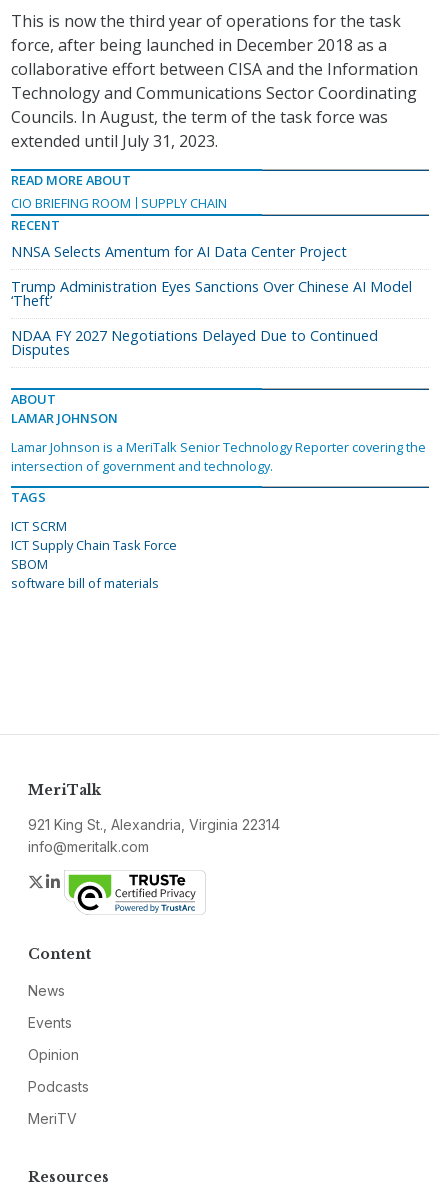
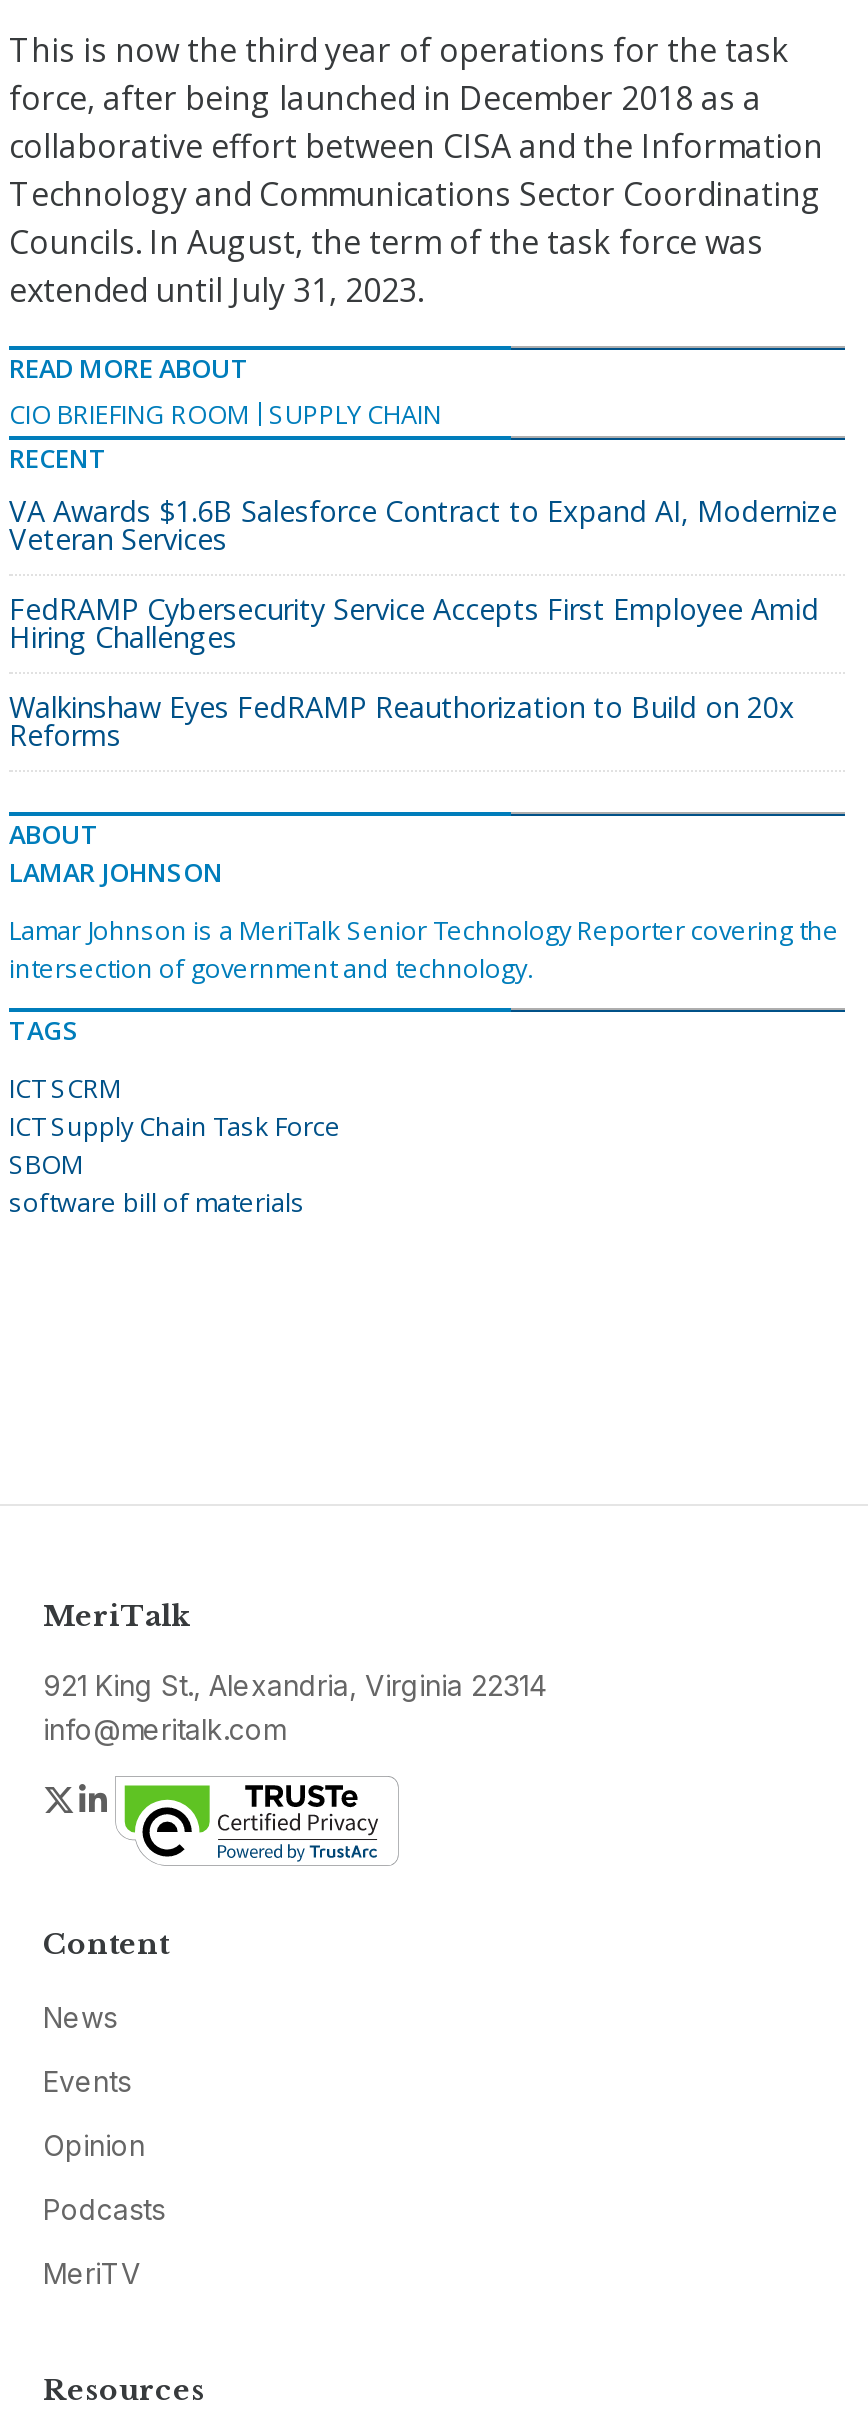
[11,242,347,261] NNSA Selects Amentum for AI Data Center Project -> [9,492,837,558] VA Awards $1.6B Salesforce Contract to Expand AI, Modernize | Veteran Services
[11,277,412,310] Trump Administration Eyes Sanctions Over Chinese AI Model | ‘Theft’ -> [9,590,819,656] FedRAMP Cybersecurity Service Accepts First Employee Amid | Hiring Challenges
[11,326,378,359] NDAA FY 2027 Negotiations Delayed Due to Continued | Disputes -> [9,688,795,754] Walkinshaw Eyes FedRAMP Reauthorization to Build on 20x | Reforms

